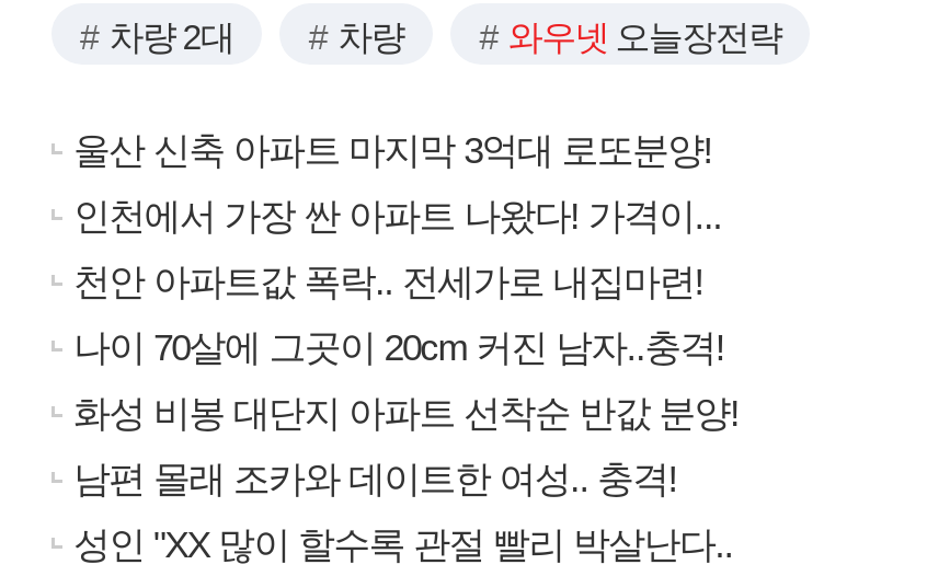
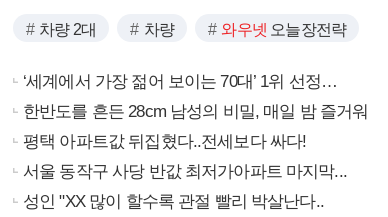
[73,129,739,500] 울산 신축 아파트 마지막 3억대 로또분양! | 인천에서 가장 싼 아파트 나왔다! 가격이... | 천안 아파트값 폭락.. 전세가로 내집마련! | 나이 70살에 그곳이 20cm 커진 남자..충격! | 화성 비봉 대단지 아파트 선착순 반값 분양! | 남편 몰래 조카와 데이트한 여성.. 충격! -> [23,72,368,181] ‘세계에서 가장 젊어 보이는 70대’ 1위 선정… | 한반도를 흔든 28cm 남성의 비밀, 매일 밤 즐거워 | 평택 아파트값 뒤집혔다..전세보다 싸다! | 서울 동작구 사당 반값 최저가아파트 마지막...

